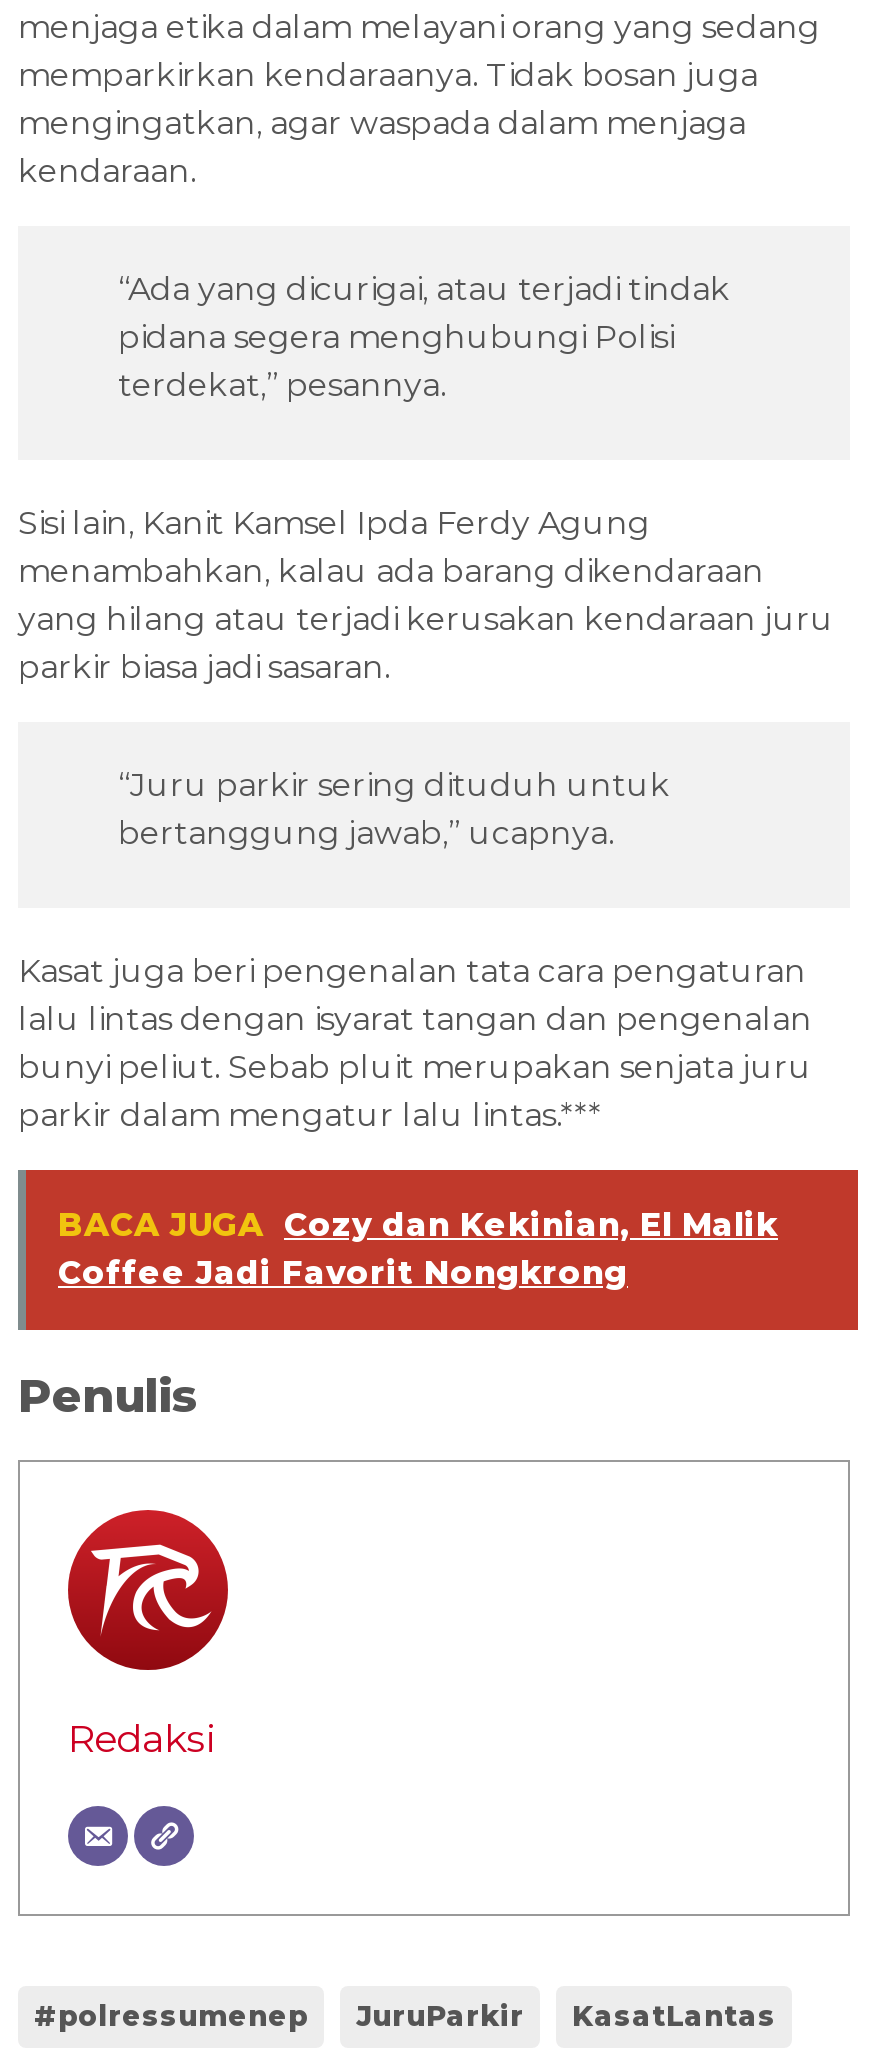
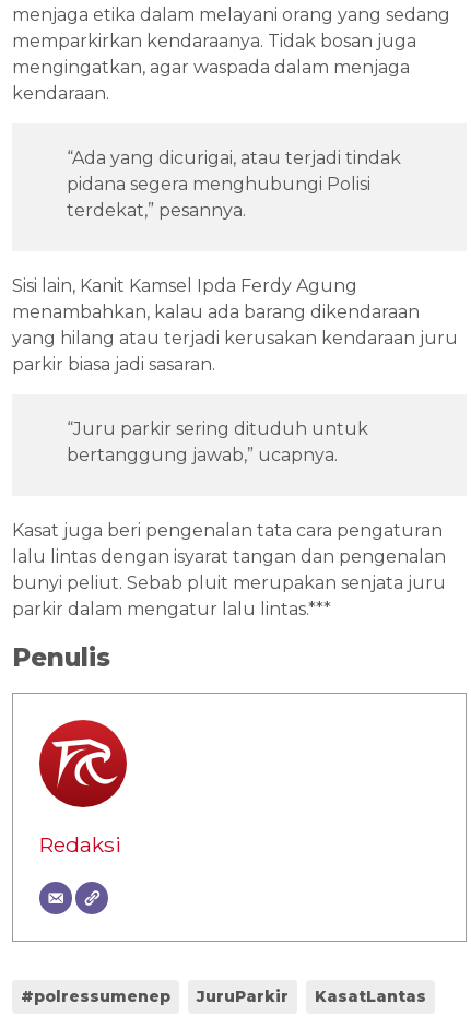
[16,1168,860,1332] [image] | BACA JUGA Cozy dan Kekinian, El Malik | Coffee Jadi Favorit Nongkrong -> none

